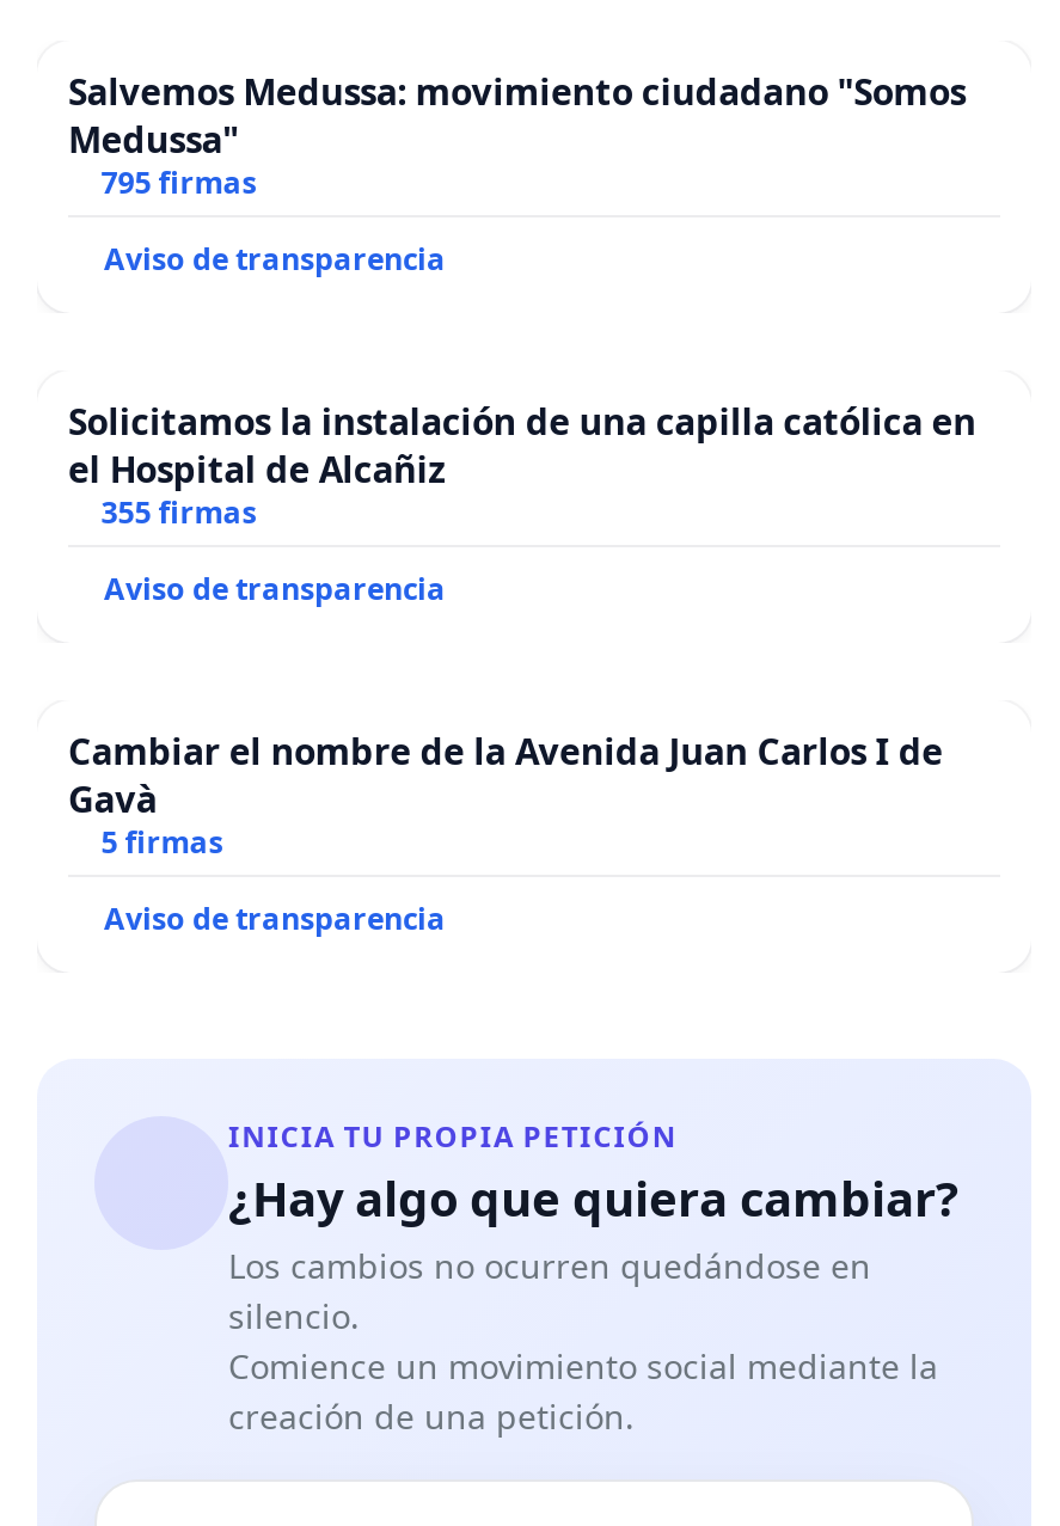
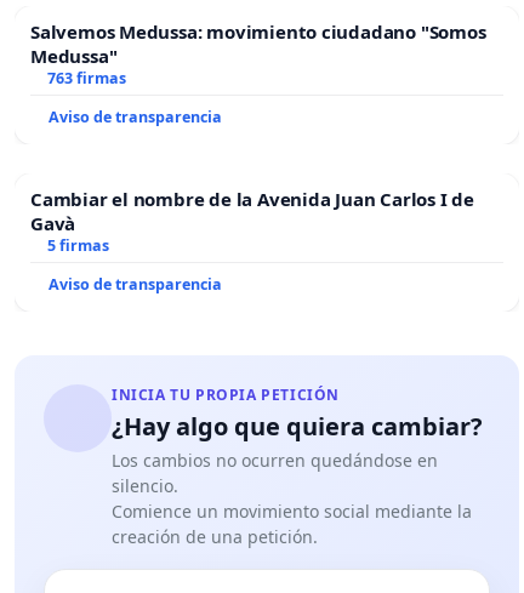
[68,163,976,533] 795 firmas | Aviso de transparencia | Solicitamos la instalación de una capilla católica en | el Hospital de Alcañiz | 355 firmas -> [47,68,126,89] 763 firmas

